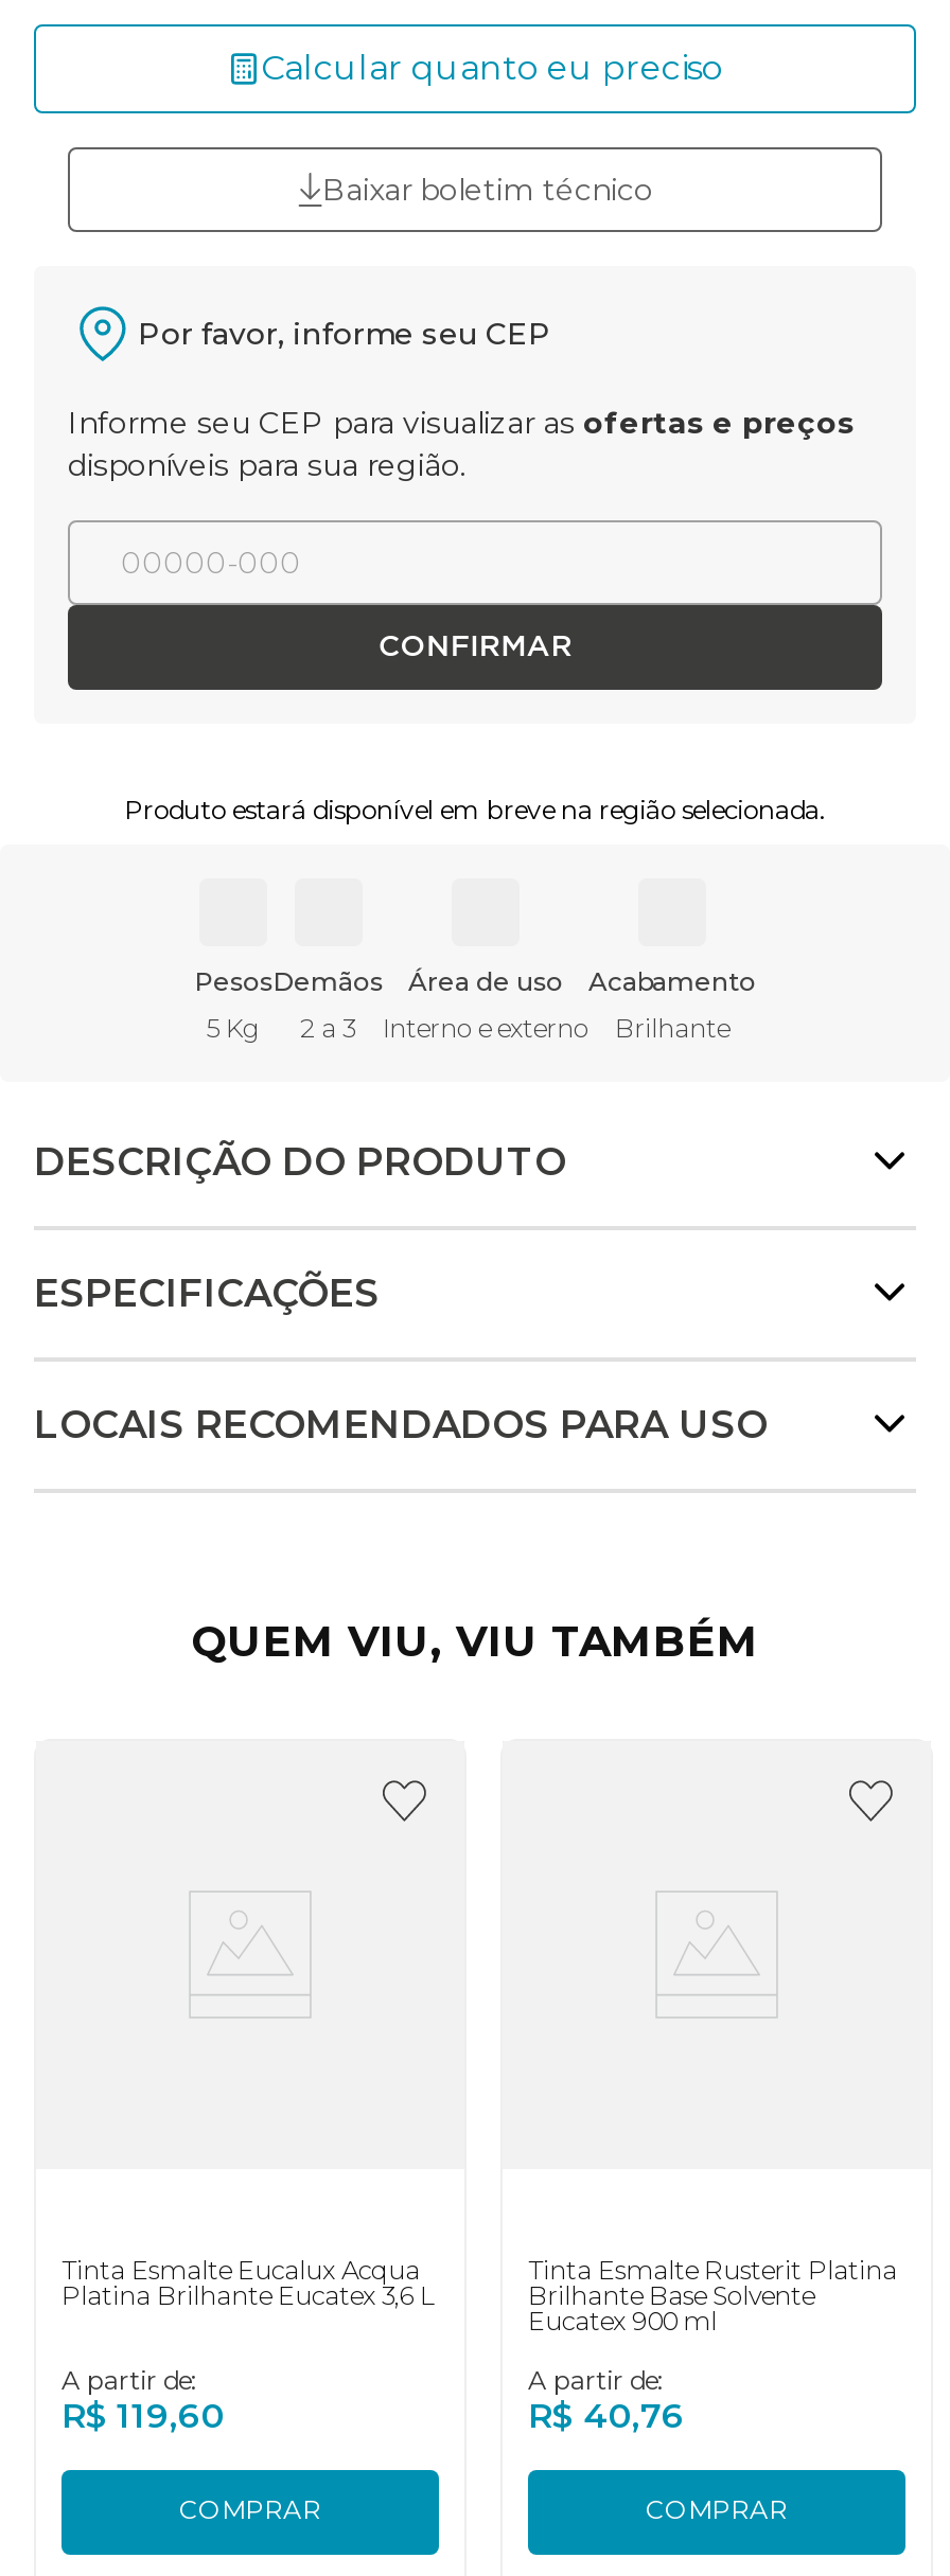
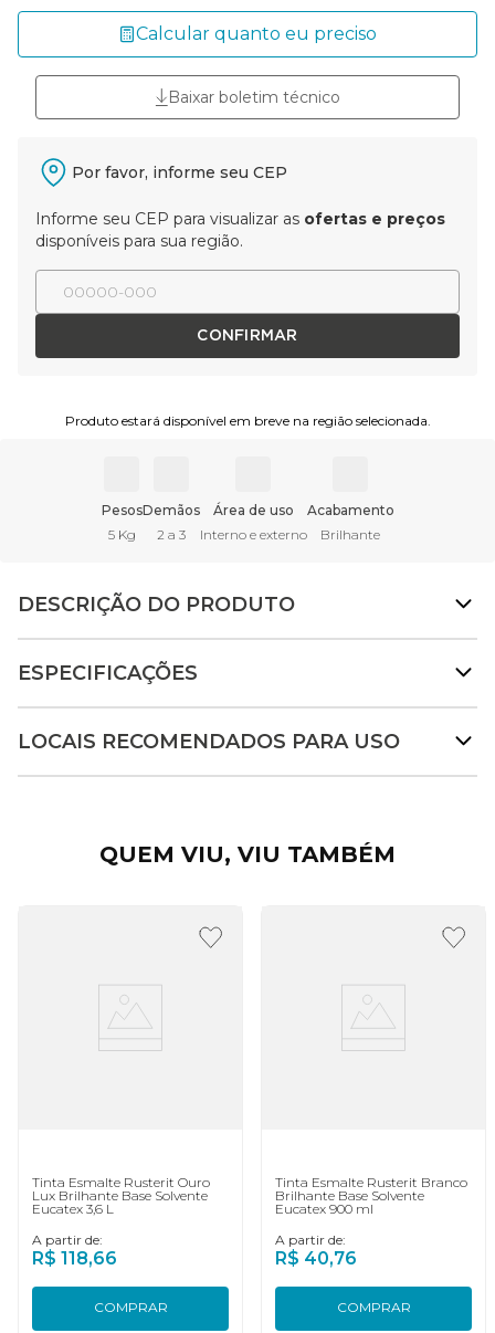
[61,2253,435,2311] Tinta Esmalte Eucalux Acqua | Platina Brilhante Eucatex 3,6 L -> [32,1174,210,1217] Tinta Esmalte Rusterit Ouro | Lux Brilhante Base Solvente | Eucatex 3,6 L
[528,2253,897,2285] Tinta Esmalte Rusterit Platina -> [275,1174,467,1190] Tinta Esmalte Rusterit Branco
[61,2395,225,2436] R$ 119,60 -> [32,1248,117,1269] R$ 118,66

